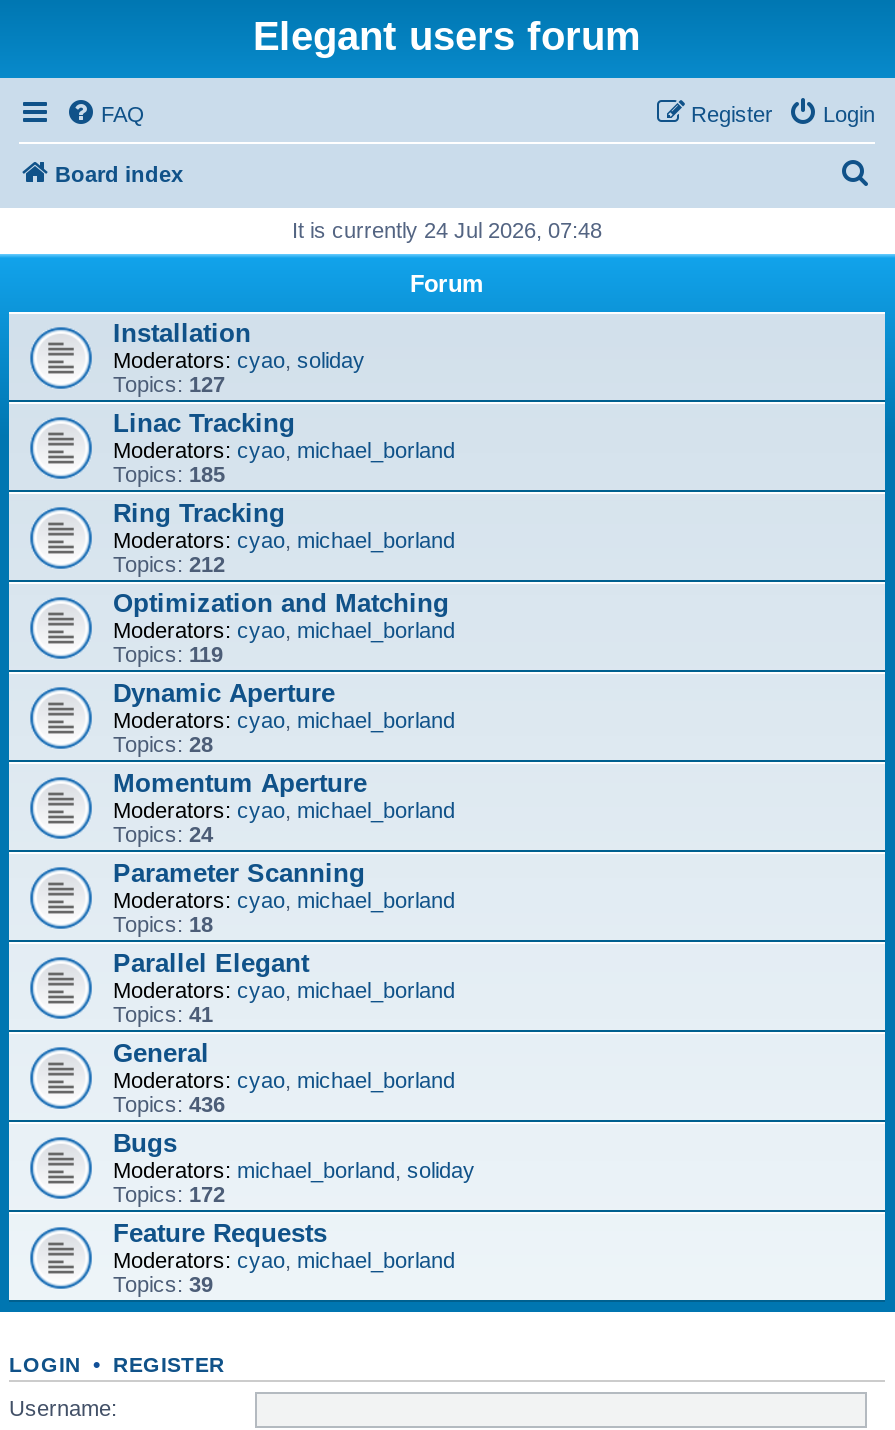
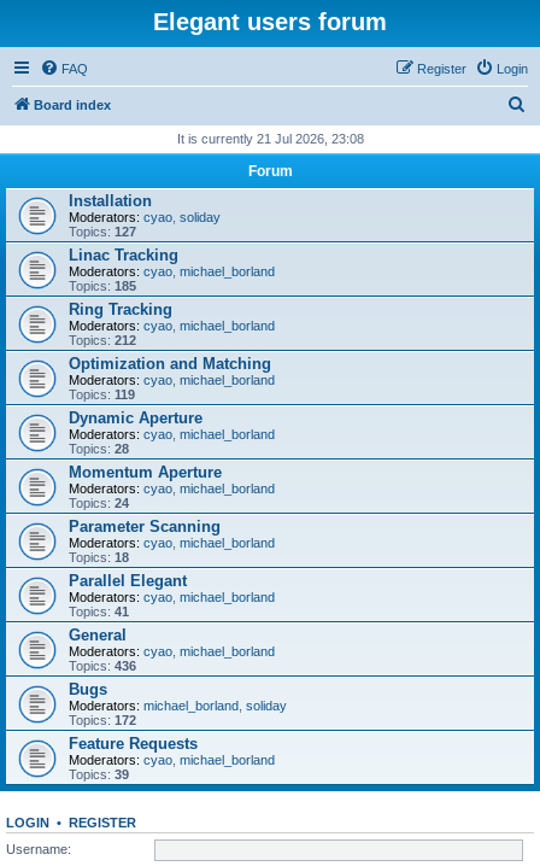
[292,218,602,242] It is currently 24 Jul 2026, 07:48 -> [177,131,363,146] It is currently 21 Jul 2026, 23:08

